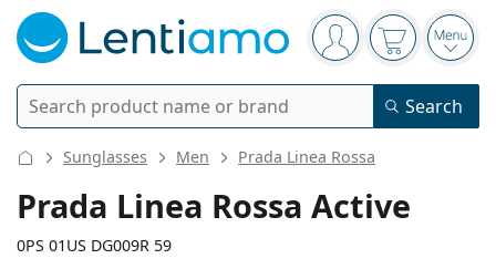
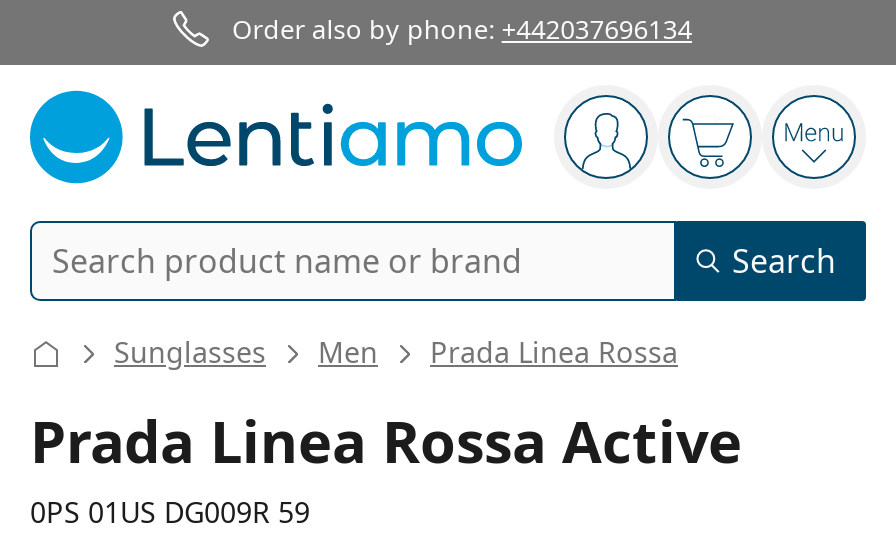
none -> [232,11,692,47] Order also by phone: +442037696134

